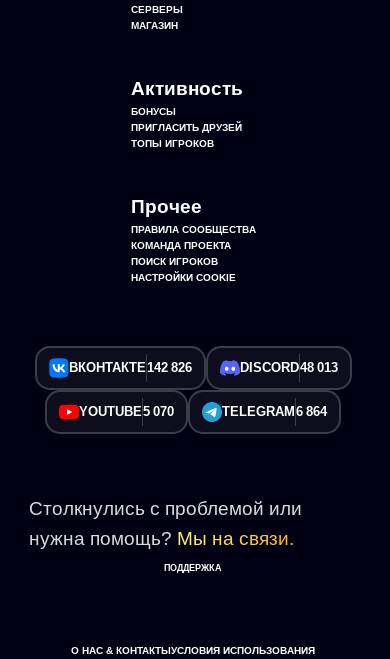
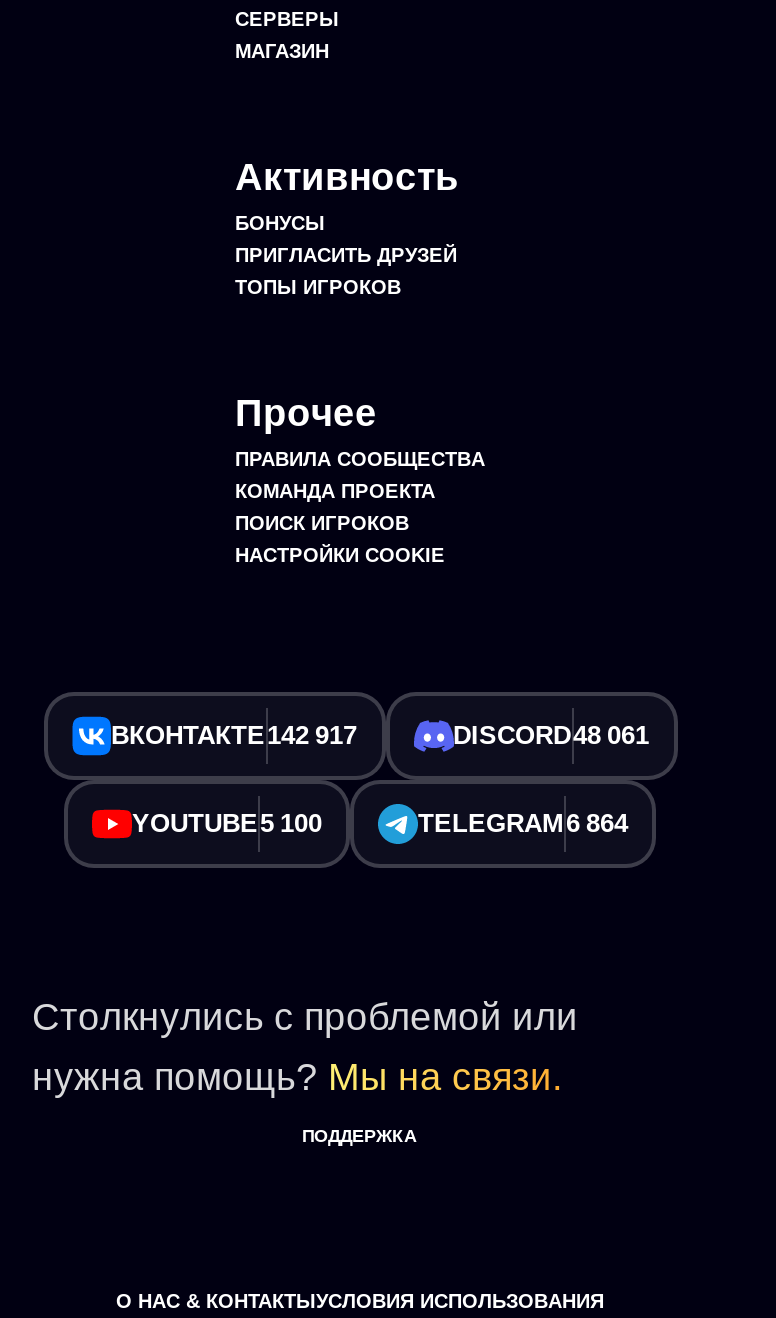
[68,360,191,375] ВКОНТАКТЕ142 826 -> [111,720,357,750] ВКОНТАКТЕ142 917
[239,360,337,375] DISCORD48 013 -> [453,720,649,750] DISCORD48 061
[79,404,174,419] YOUTUBE5 070 -> [132,808,322,838] YOUTUBE5 100

